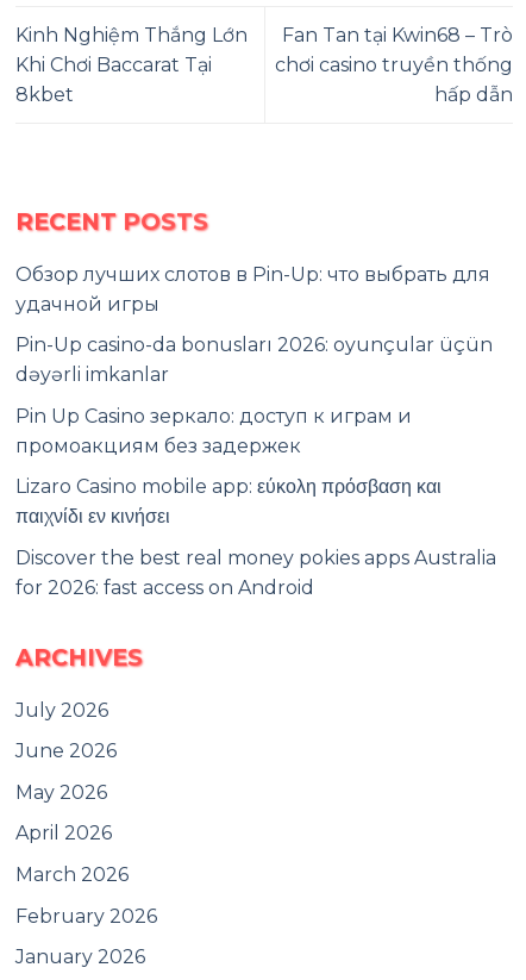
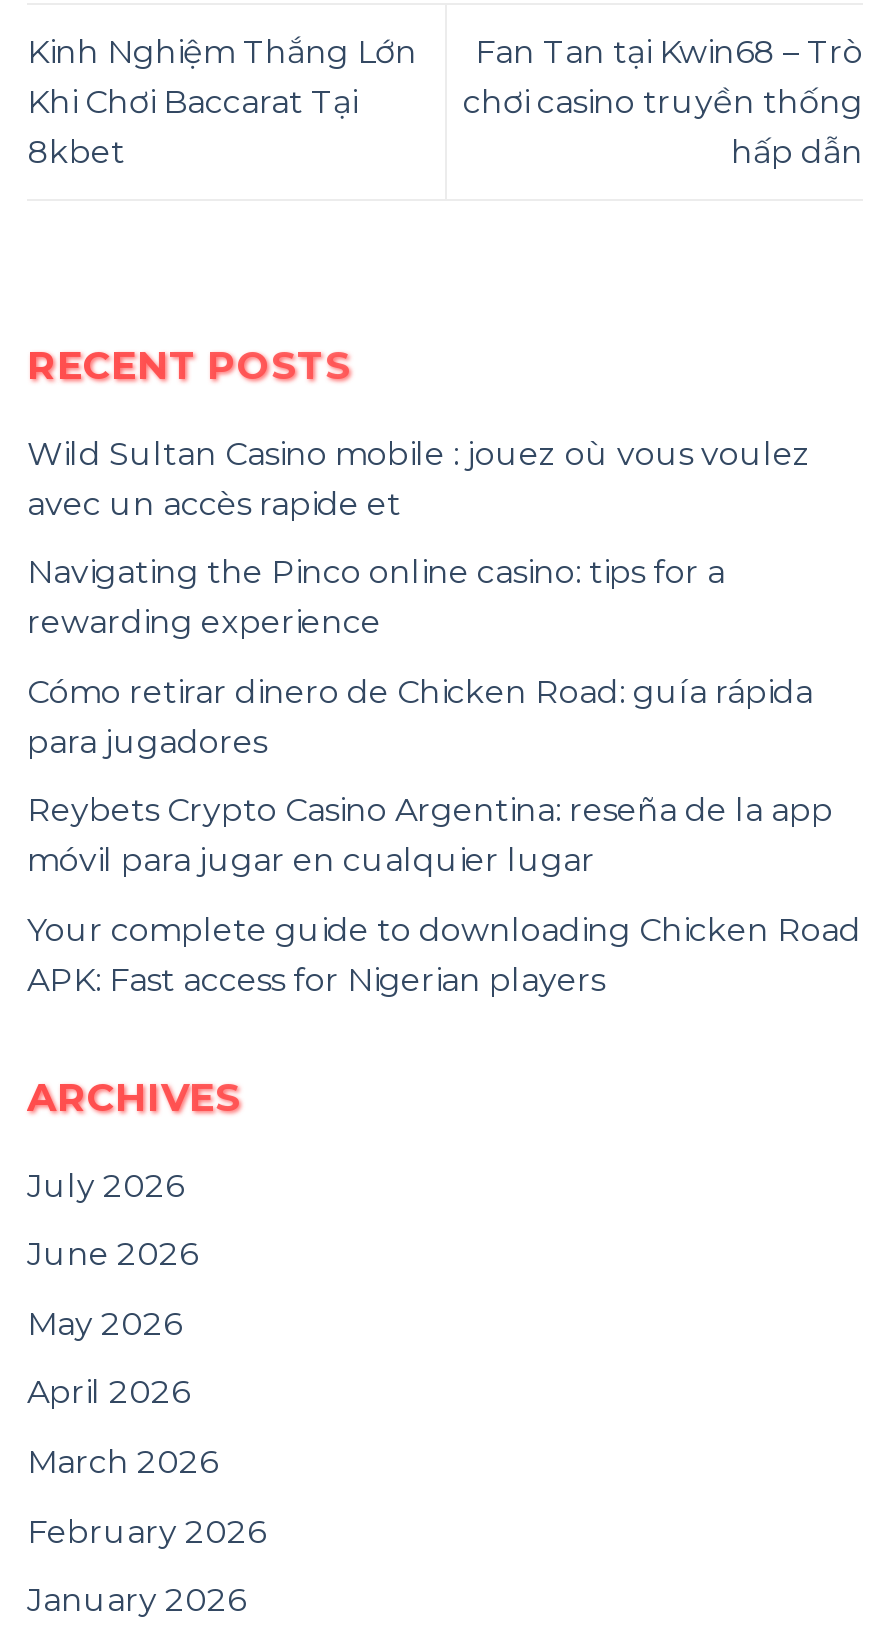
[15,263,490,315] Обзор лучших слотов в Pin-Up: что выбрать для | удачной игры -> [27,434,811,522] Wild Sultan Casino mobile : jouez où vous voulez | avec un accès rapide et
[15,334,493,386] Pin-Up casino-da bonusları 2026: oyunçular üçün | dəyərli imkanlar -> [27,553,725,641] Navigating the Pinco online casino: tips for a | rewarding experience
[15,405,412,457] Pin Up Casino зеркало: доступ к играм и | промоакциям без задержек -> [27,673,813,761] Cómo retirar dinero de Chicken Road: guía rápida | para jugadores
[15,475,442,528] Lizaro Casino mobile app: εύκολη πρόσβαση και | παιχνίδι εν κινήσει -> [27,792,833,880] Reybets Crypto Casino Argentina: reseña de la app | móvil para jugar en cualquier lugar
[15,546,496,599] Discover the best real money pokies apps Australia | for 2026: fast access on Android -> [27,911,861,999] Your complete guide to downloading Chicken Road | APK: Fast access for Nigerian players

